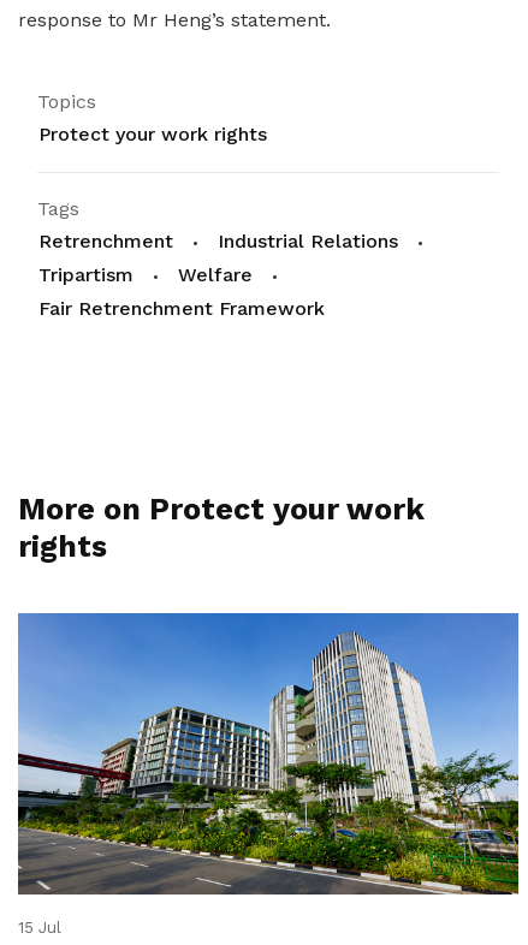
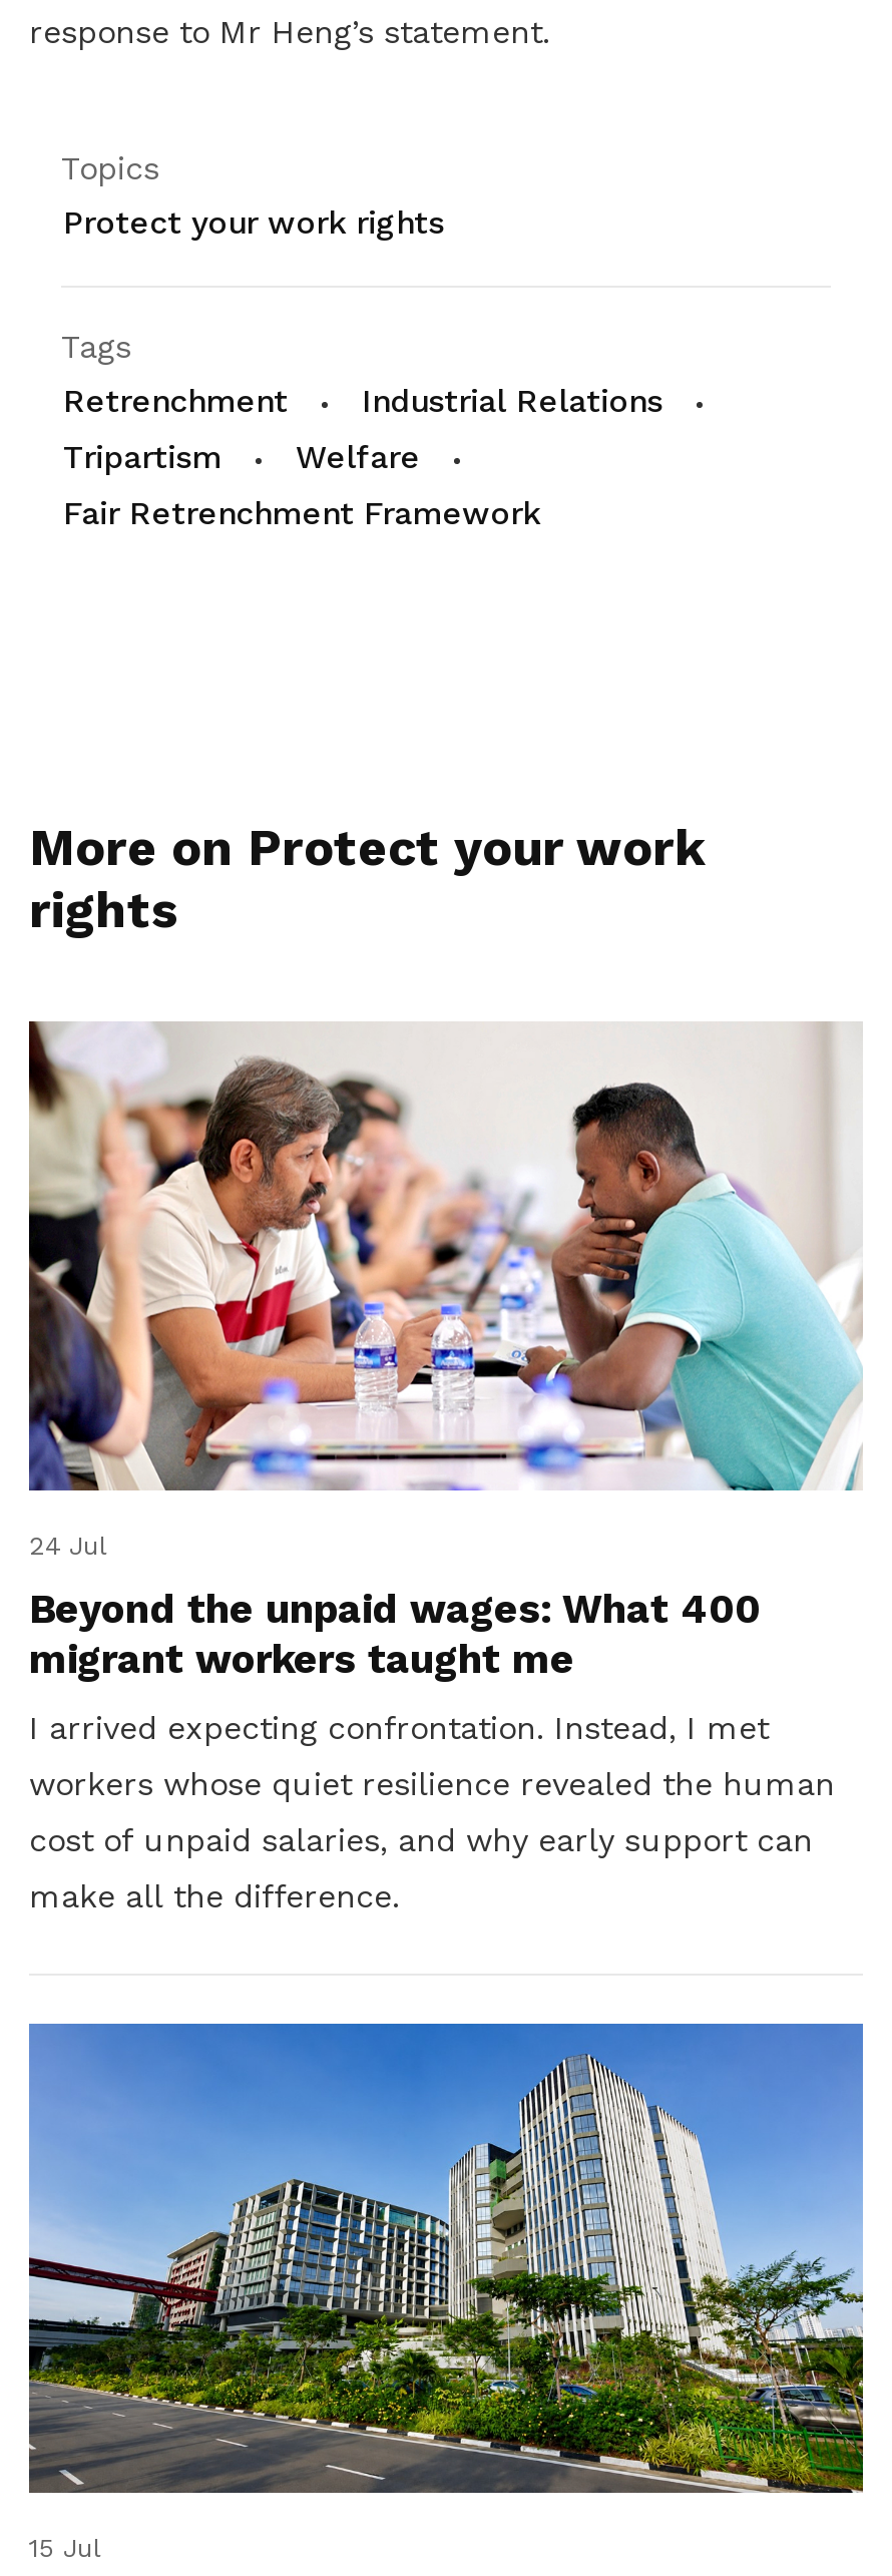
none -> [27,1019,863,1915] [image] | 24 Jul | Beyond the unpaid wages: What 400 | migrant workers taught me | I arrived expecting confrontation. Instead, I met | workers whose quiet resilience revealed the human | cost of unpaid salaries, and why early support can | make all the difference.

